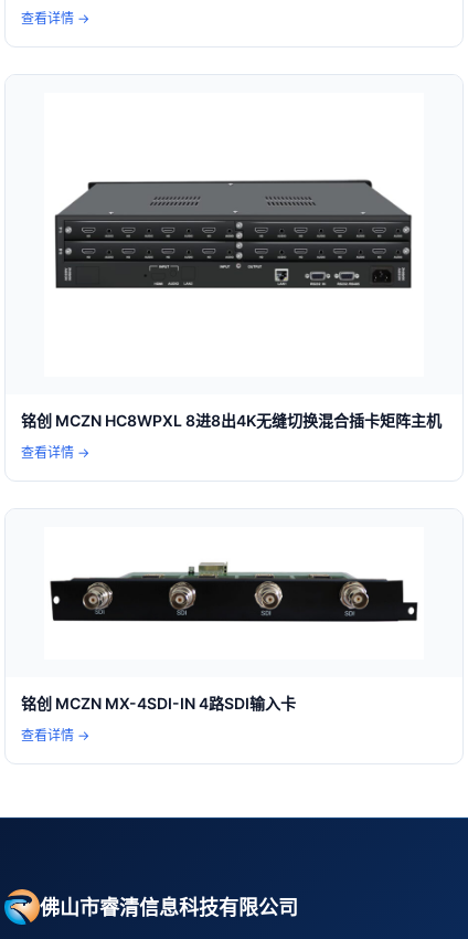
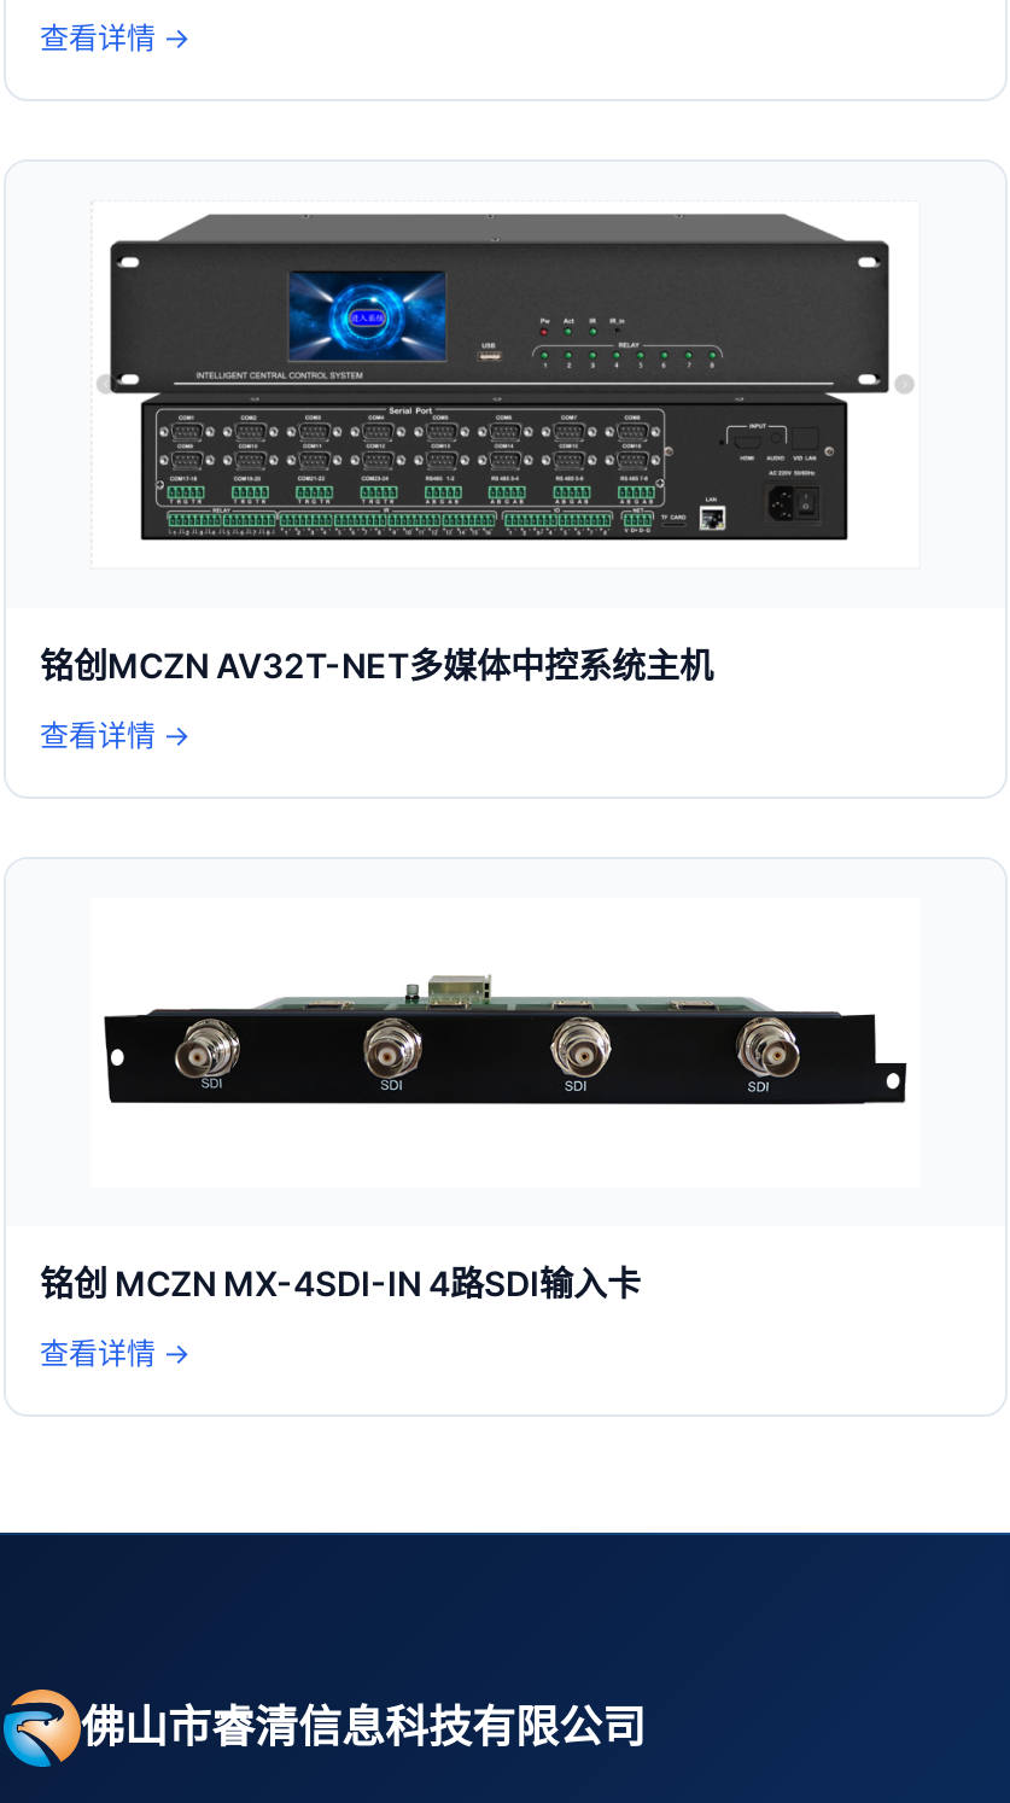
[54,179,413,289] [image] -> [98,211,913,544] [image]
[21,411,442,430] 铭创 MCZN HC8WPXL 8进8出4K无缝切换混合插卡矩阵主机 -> [40,643,713,685] 铭创MCZN AV32T-NET多媒体中控系统主机

